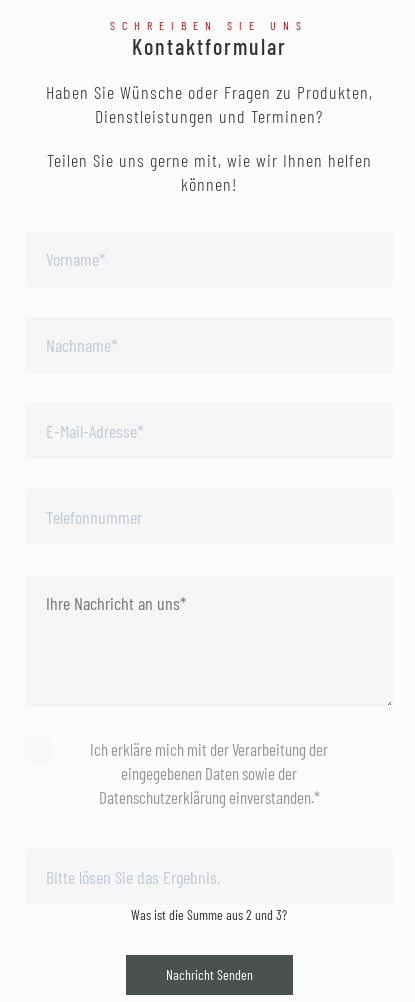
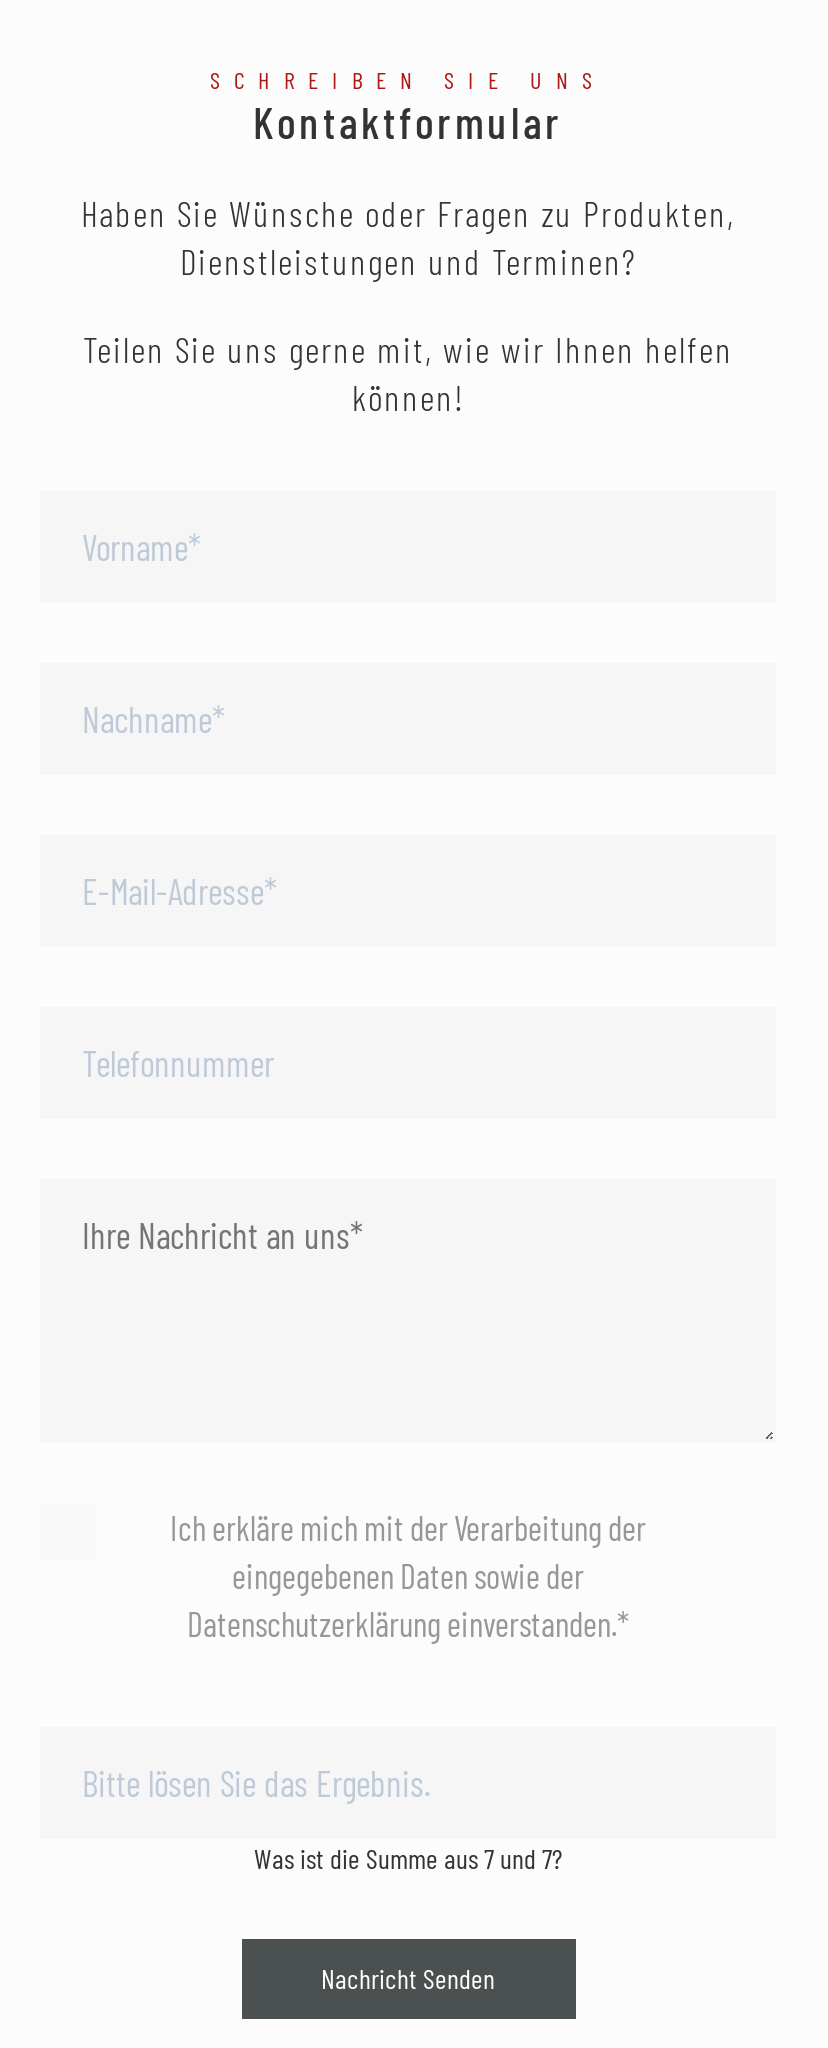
[131,906,287,923] Was ist die Summe aus 2 und 3? -> [254,1842,562,1876] Was ist die Summe aus 7 und 7?

